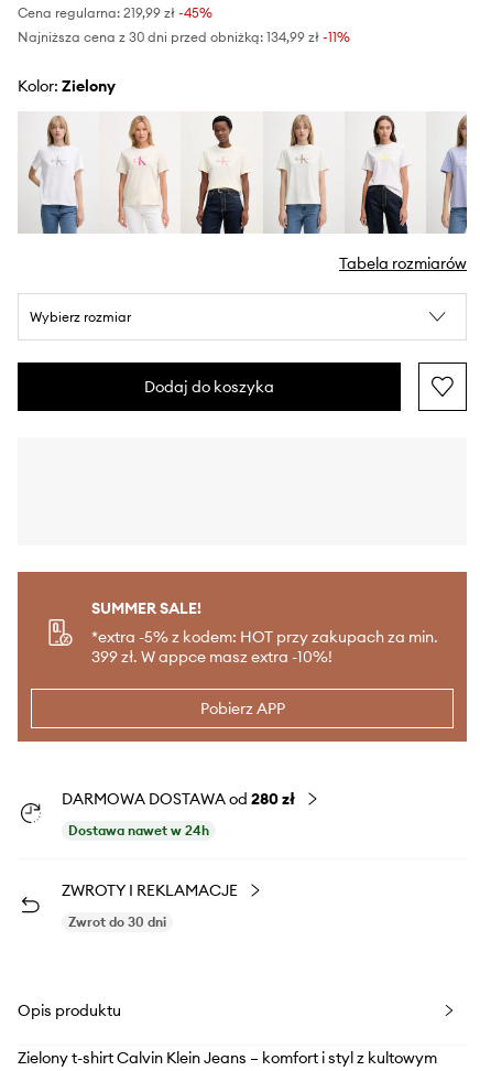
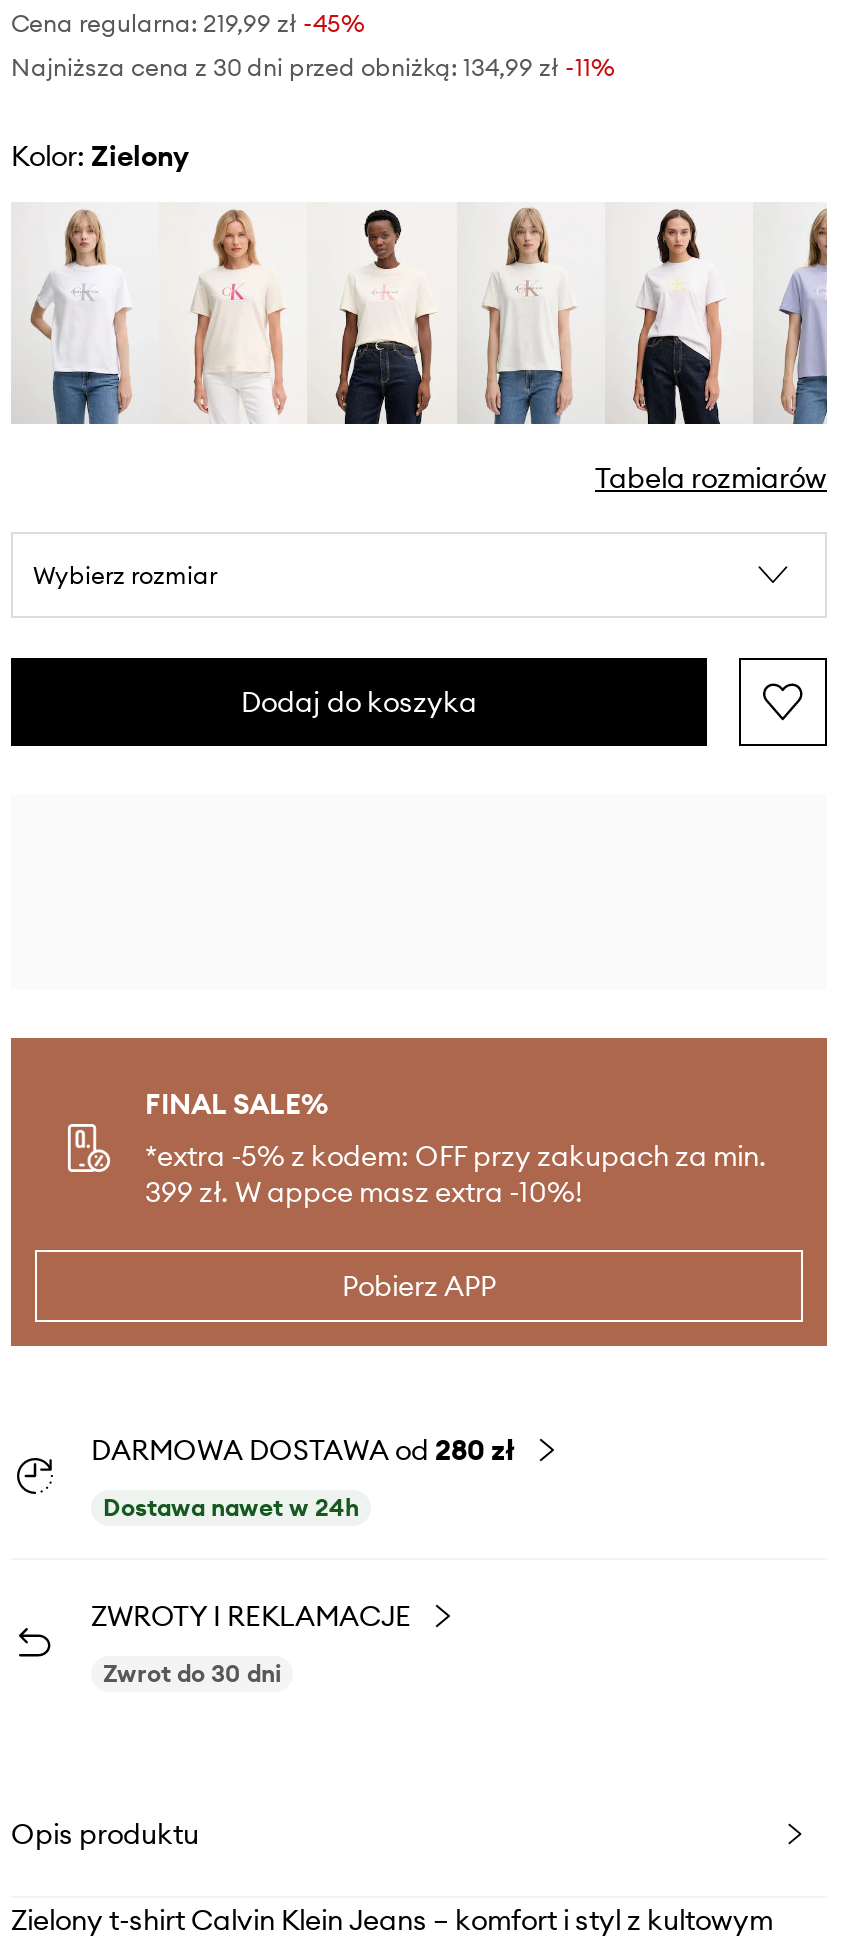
[91,599,438,647] SUMMER SALE! | *extra -5% z kodem: HOT przy zakupach za min. -> [145,1086,767,1174] FINAL SALE% | *extra -5% z kodem: OFF przy zakupach za min.

